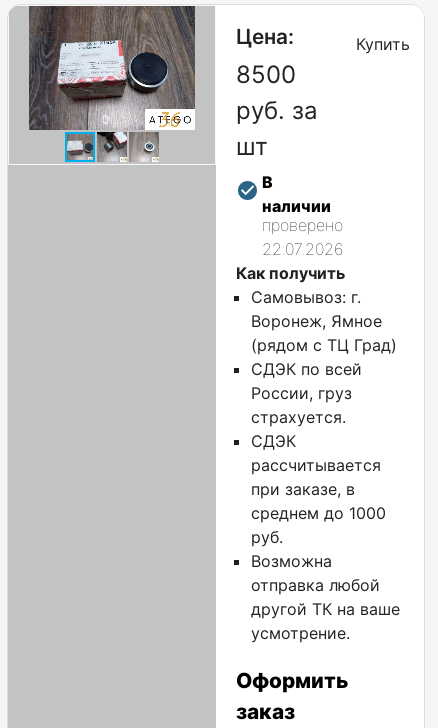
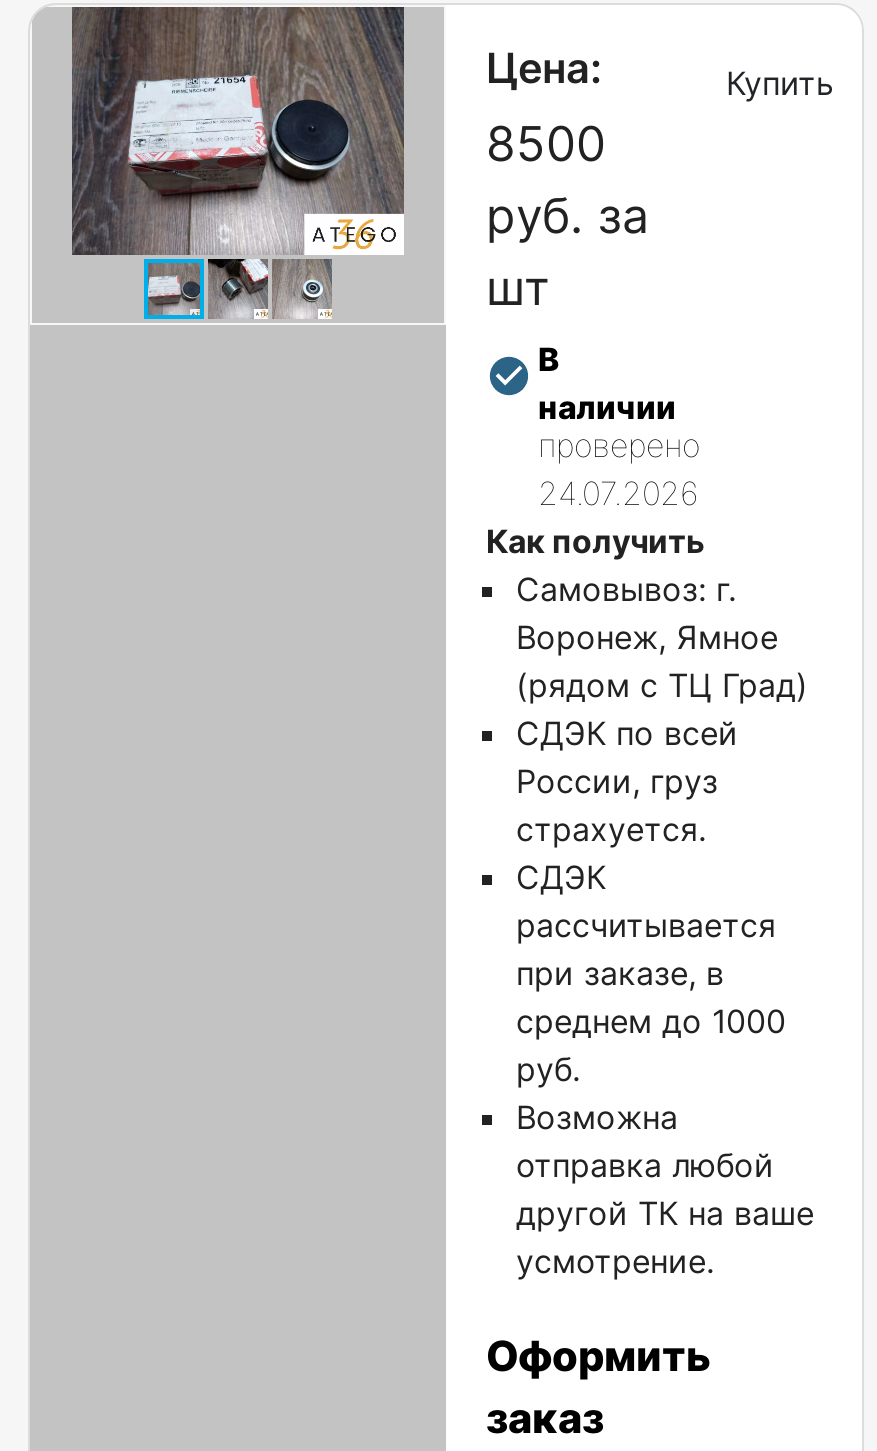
[262,239,343,259] 22.07.2026 -> [538,473,698,513] 24.07.2026

